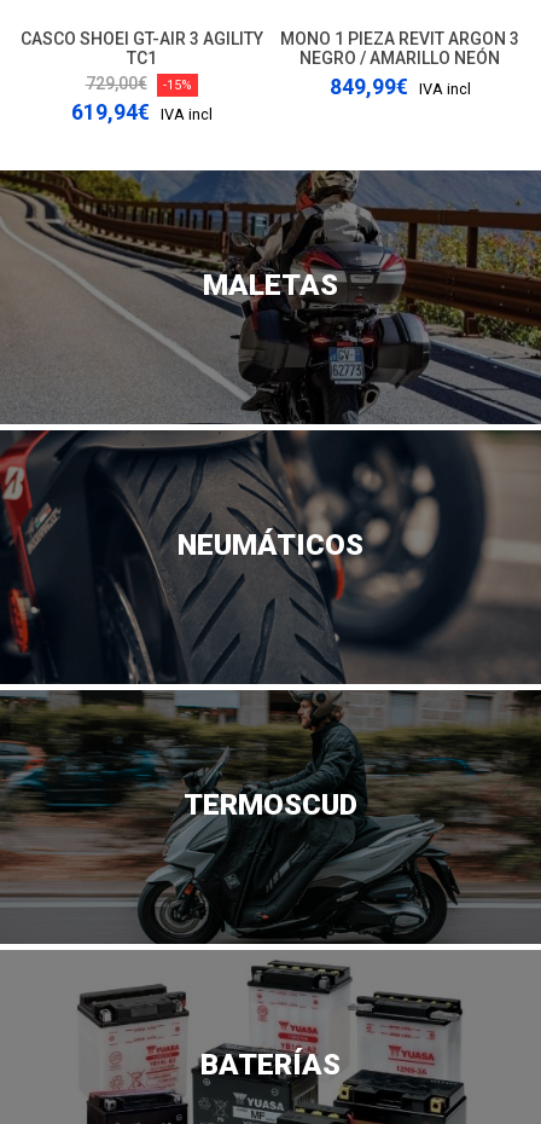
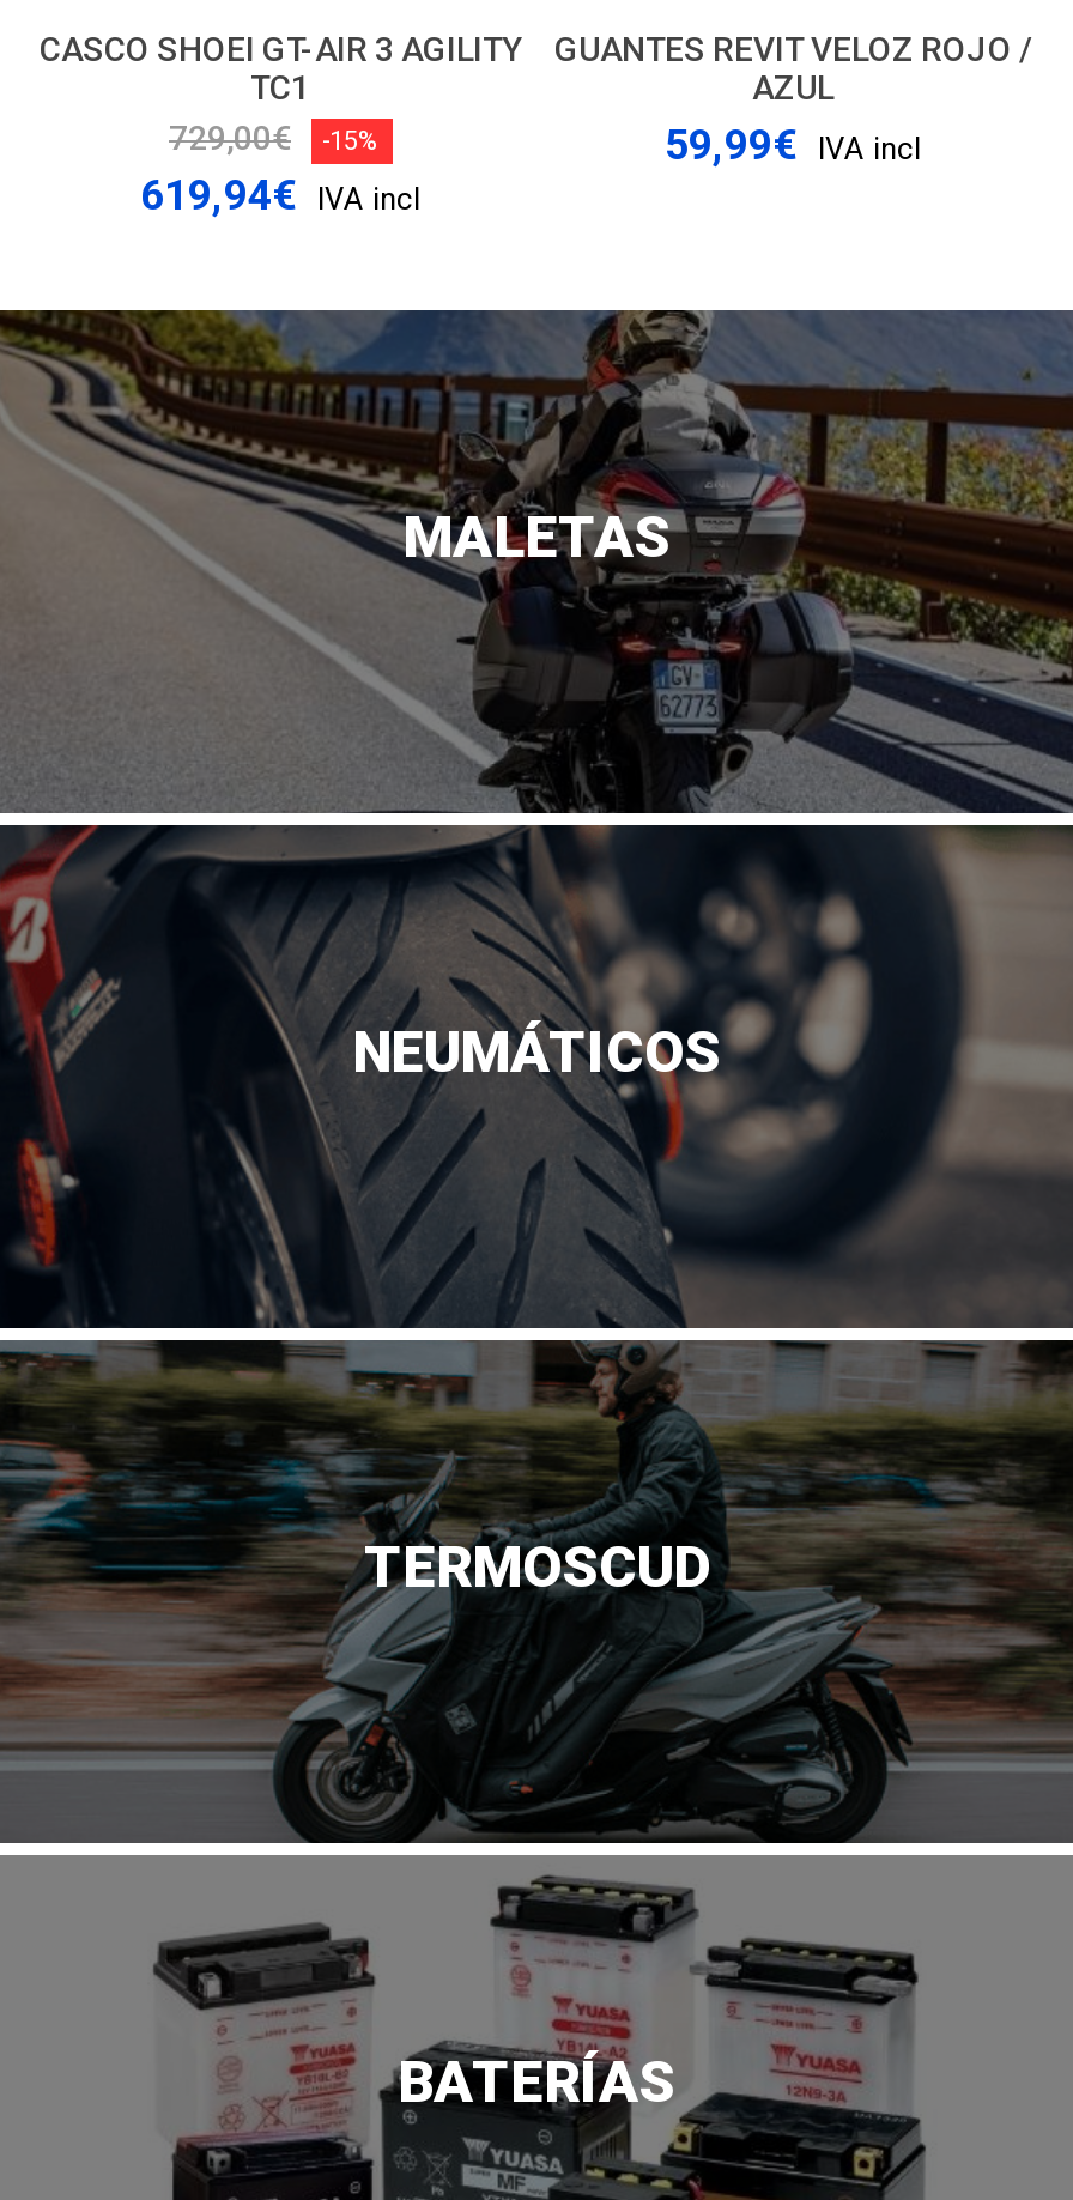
[280,29,519,99] MONO 1 PIEZA REVIT ARGON 3 | NEGRO / AMARILLO NEÓN | 849,99€ IVA incl -> [554,30,1031,169] GUANTES REVIT VELOZ ROJO / | AZUL | 59,99€ IVA incl

